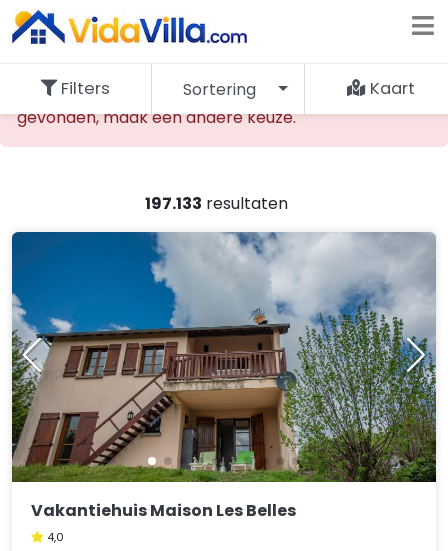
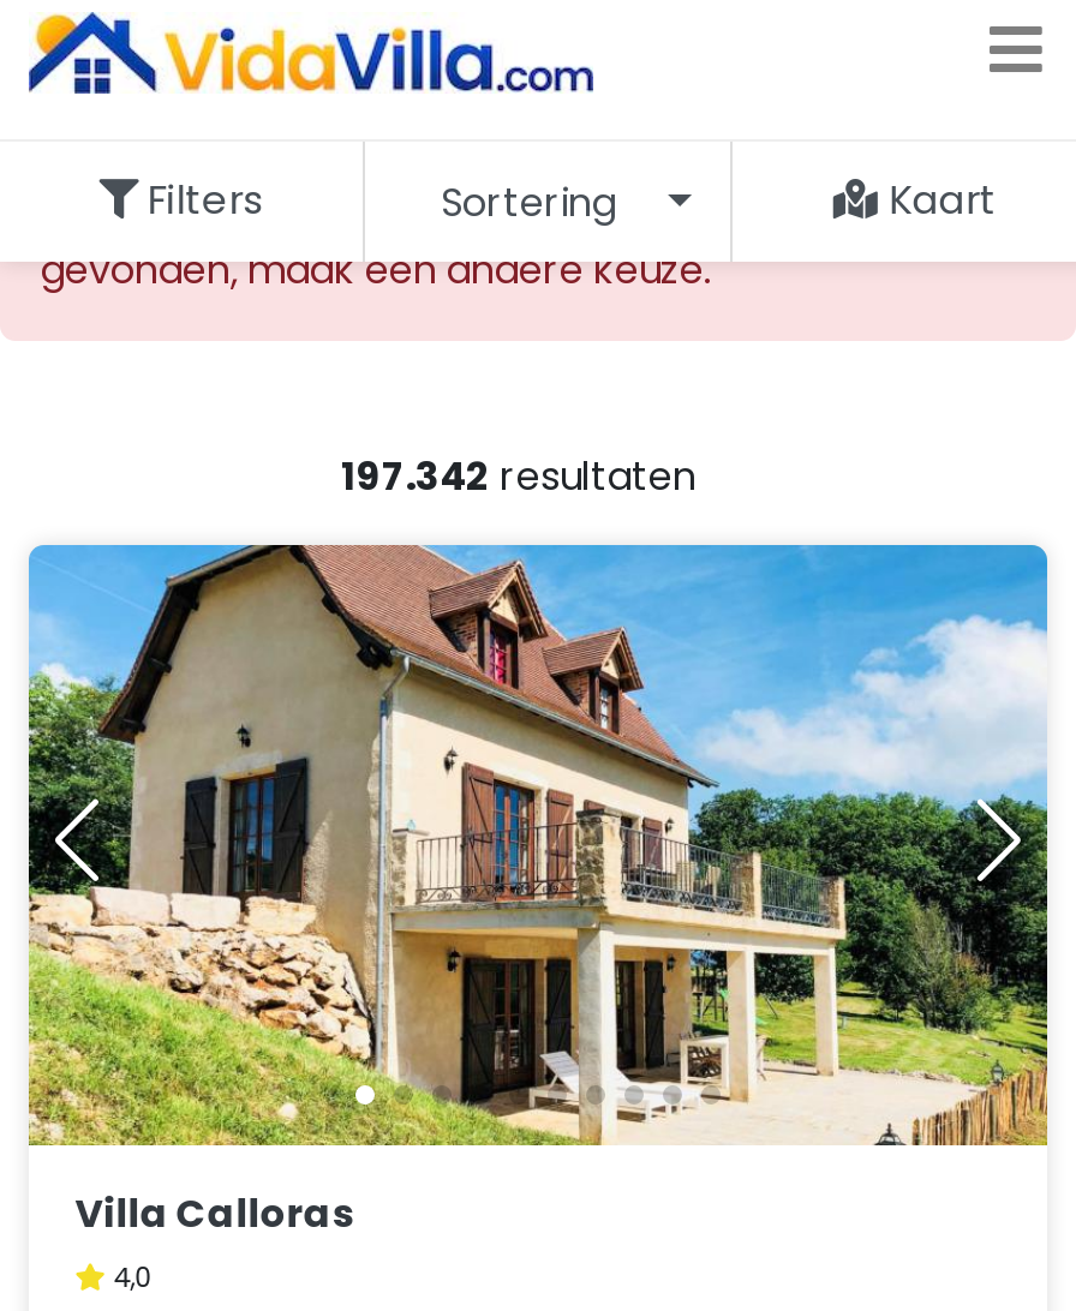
[144,192,287,215] 197.133 resultaten -> [341,449,697,504] 197.342 resultaten
[11,231,437,522] [image] | Vakantiehuis Maison Les Belles -> [26,543,1050,1242] [image] | Villa Calloras

